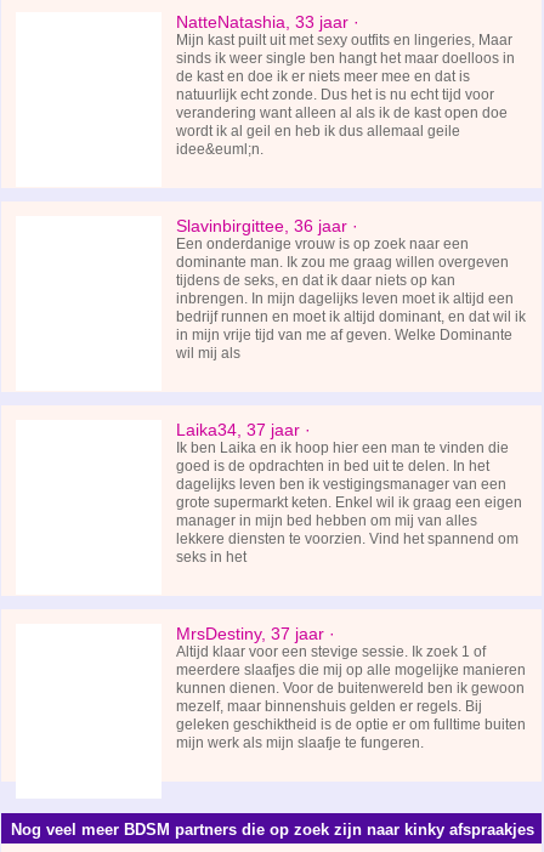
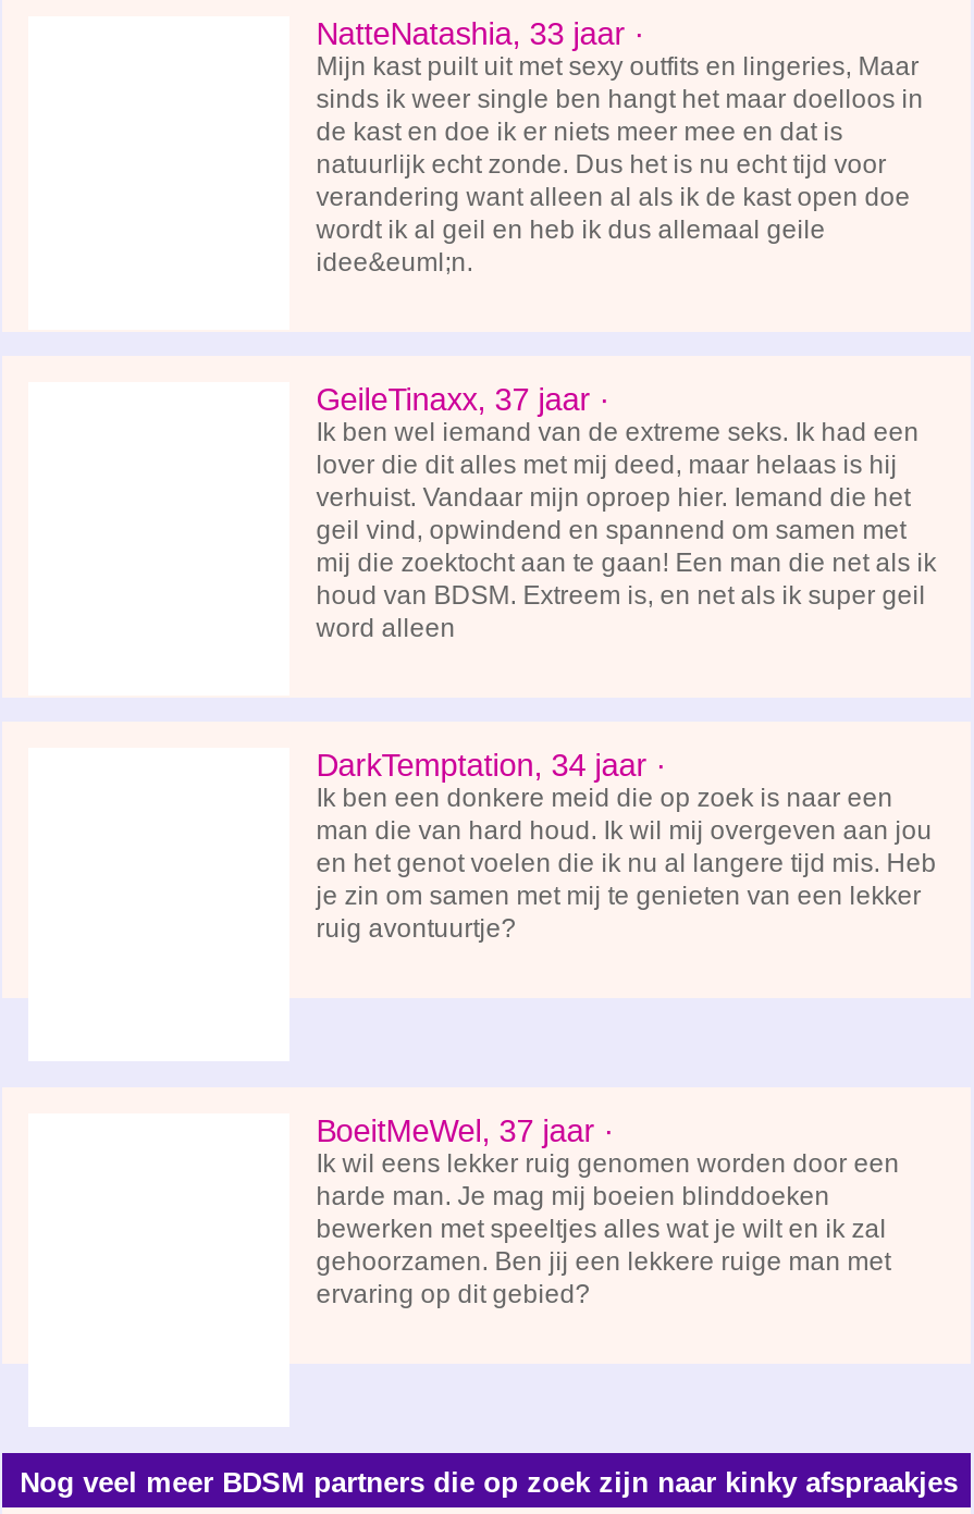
[176,216,526,362] Slavinbirgittee, 36 jaar · | Een onderdanige vrouw is op zoek naar een | dominante man. Ik zou me graag willen overgeven | tijdens de seks, en dat ik daar niets op kan | inbrengen. In mijn dagelijks leven moet ik altijd een | bedrijf runnen en moet ik altijd dominant, en dat wil ik | in mijn vrije tijd van me af geven. Welke Dominante | wil mij als -> [316,382,936,643] GeileTinaxx, 37 jaar · | Ik ben wel iemand van de extreme seks. Ik had een | lover die dit alles met mij deed, maar helaas is hij | verhuist. Vandaar mijn oproep hier. Iemand die het | geil vind, opwindend en spannend om samen met | mij die zoektocht aan te gaan! Een man die net als ik | houd van BDSM. Extreem is, en net als ik super geil | word alleen
[176,420,522,565] Laika34, 37 jaar · | Ik ben Laika en ik hoop hier een man te vinden die | goed is de opdrachten in bed uit te delen. In het | dagelijks leven ben ik vestigingsmanager van een | grote supermarkt keten. Enkel wil ik graag een eigen | manager in mijn bed hebben om mij van alles | lekkere diensten te voorzien. Vind het spannend om | seks in het -> [316,748,936,943] DarkTemptation, 34 jaar · | Ik ben een donkere meid die op zoek is naar een | man die van hard houd. Ik wil mij overgeven aan jou | en het genot voelen die ik nu al langere tijd mis. Heb | je zin om samen met mij te genieten van een lekker | ruig avontuurtje?
[176,624,526,751] MrsDestiny, 37 jaar · | Altijd klaar voor een stevige sessie. Ik zoek 1 of | meerdere slaafjes die mij op alle mogelijke manieren | kunnen dienen. Voor de buitenwereld ben ik gewoon | mezelf, maar binnenshuis gelden er regels. Bij | geleken geschiktheid is de optie er om fulltime buiten | mijn werk als mijn slaafje te fungeren. -> [316,1113,899,1309] BoeitMeWel, 37 jaar · | Ik wil eens lekker ruig genomen worden door een | harde man. Je mag mij boeien blinddoeken | bewerken met speeltjes alles wat je wilt en ik zal | gehoorzamen. Ben jij een lekkere ruige man met | ervaring op dit gebied?

